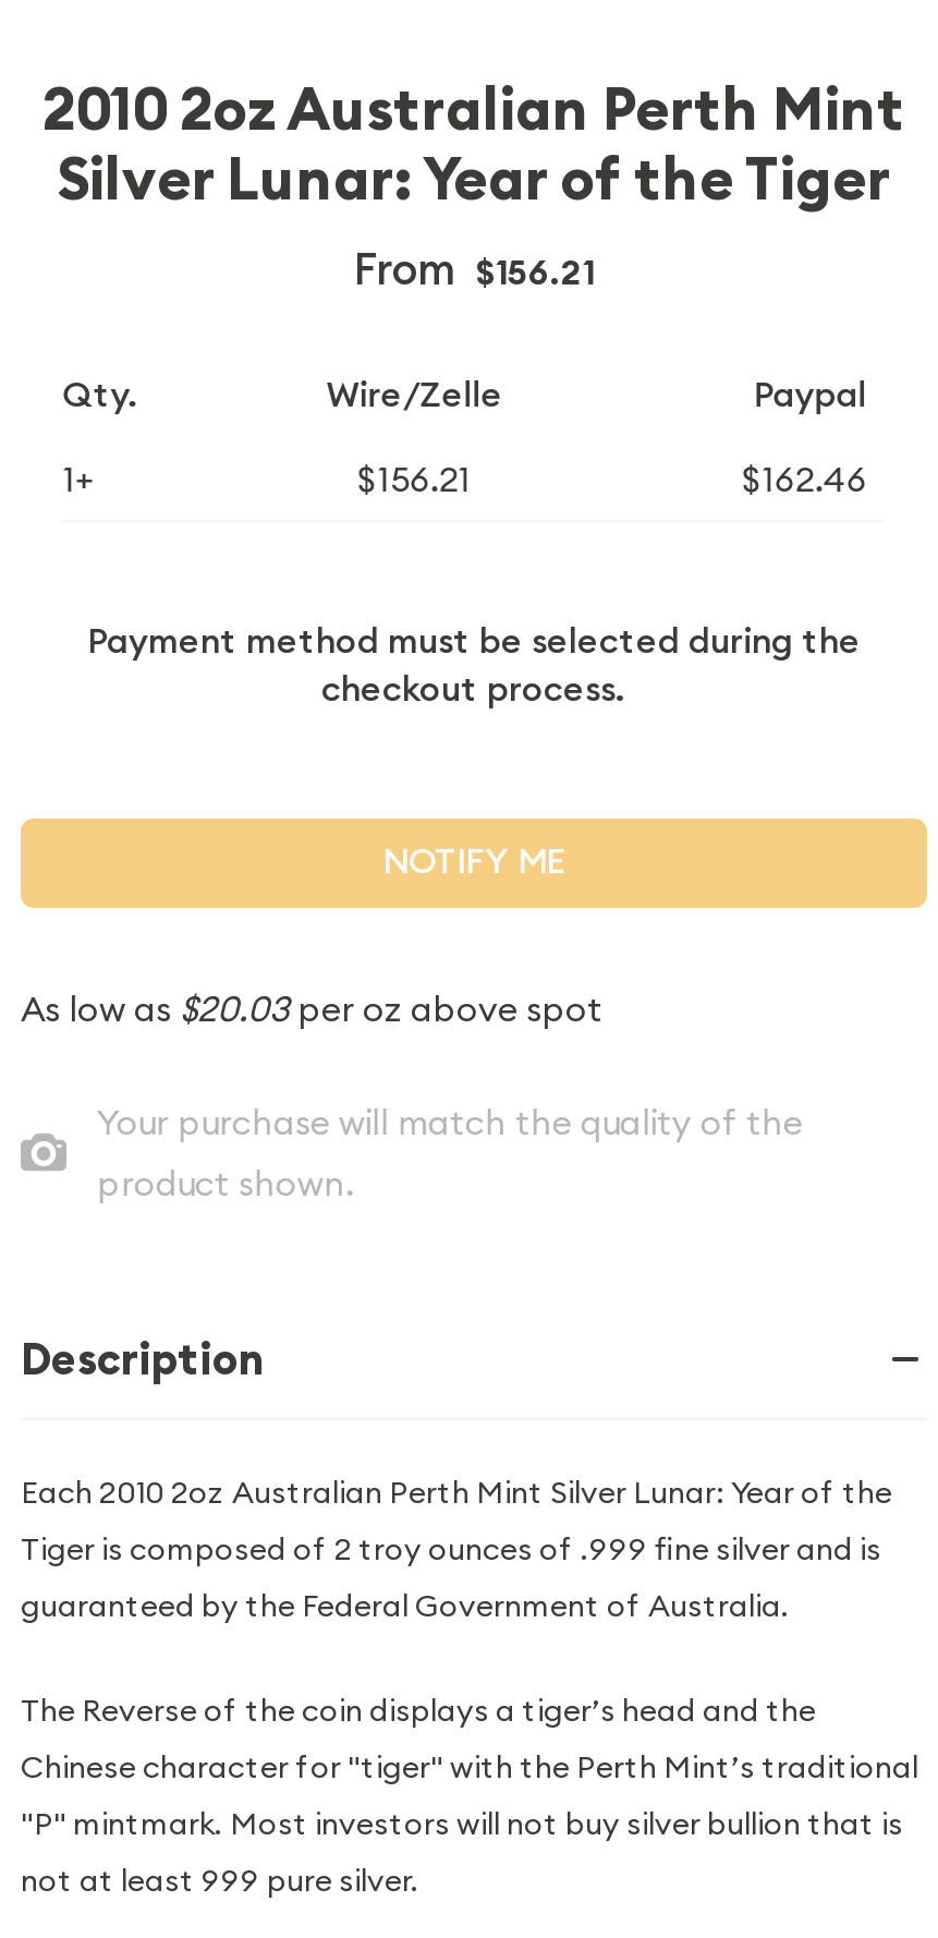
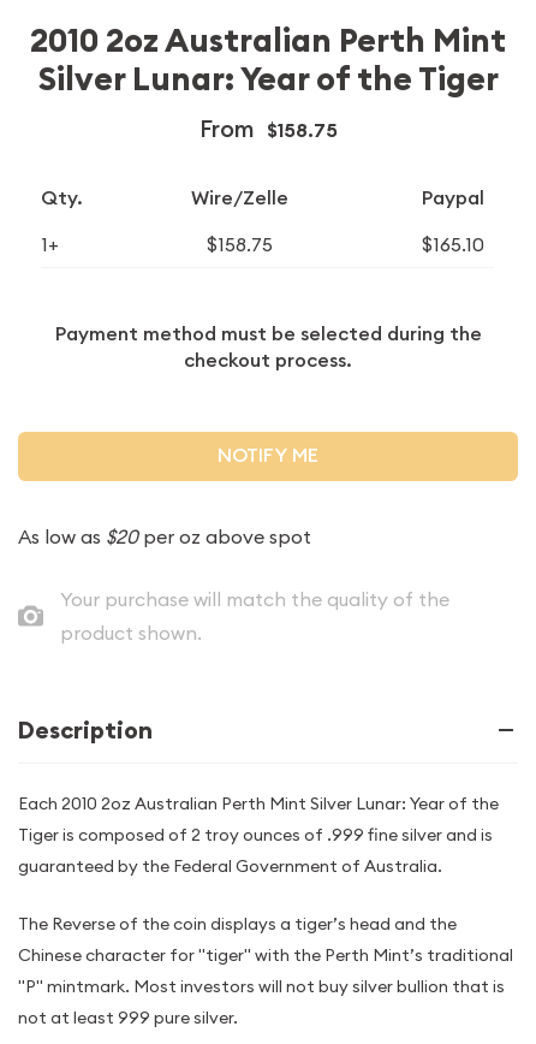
[354,241,594,298] From $156.21 -> [199,113,337,144] From $158.75
[358,456,471,500] $156.21 -> [206,232,272,256] $158.75
[742,456,867,500] $162.46 -> [422,232,485,256] $165.10
[21,986,602,1029] As low as $20.03 per oz above spot -> [18,524,311,548] As low as $20 per oz above spot

